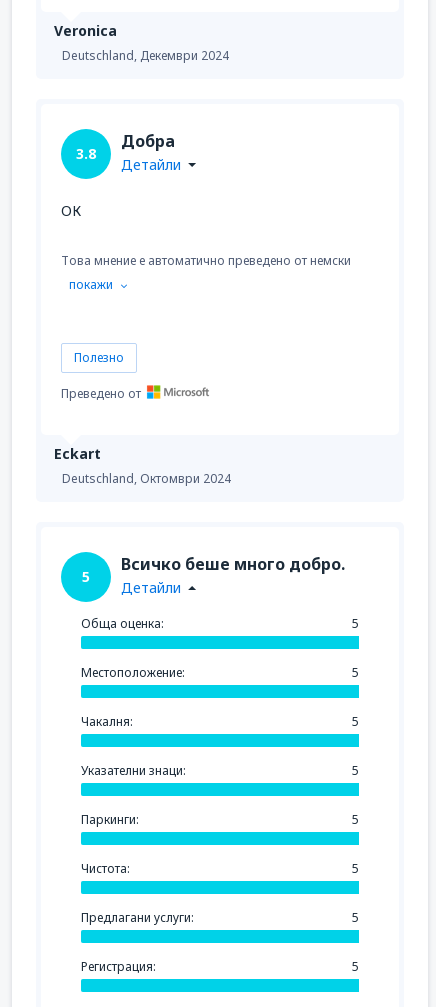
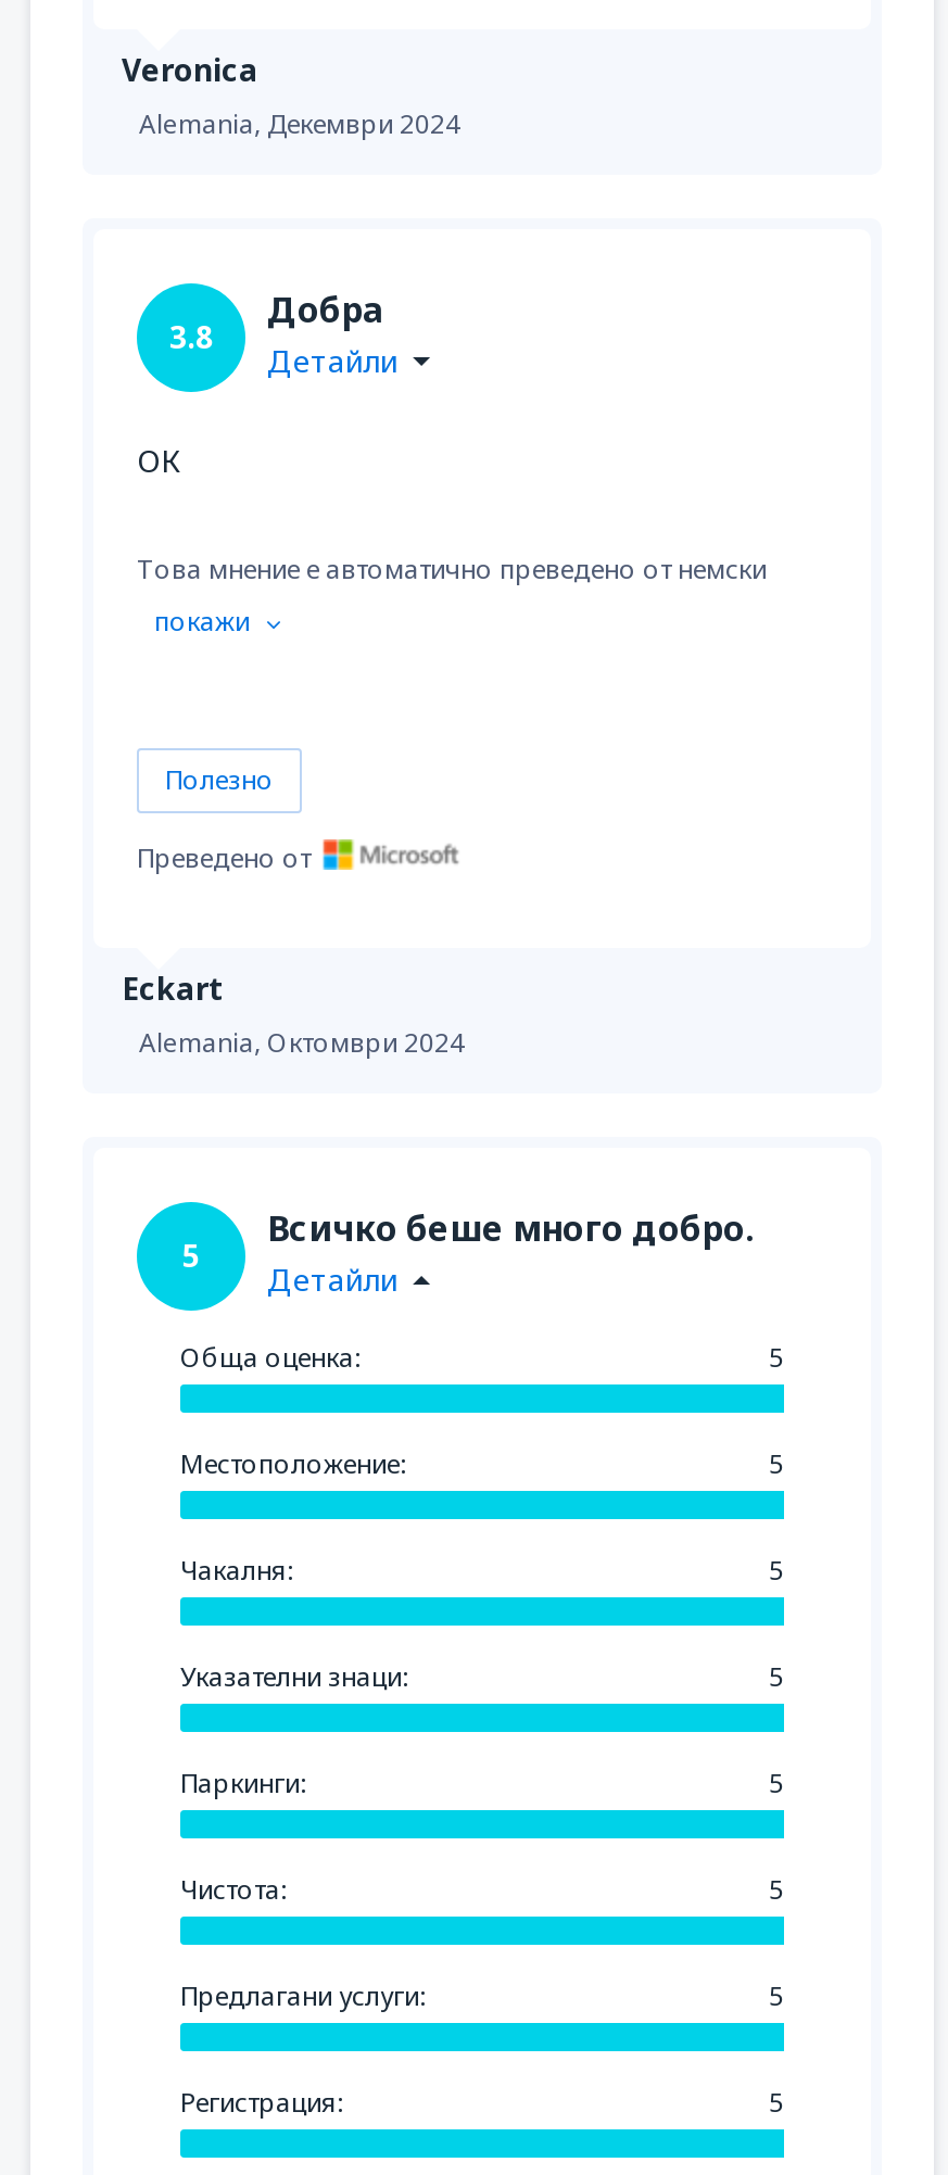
[62,47,229,64] Deutschland, Декември 2024 -> [139,105,460,142] Alemania, Декември 2024
[62,470,231,487] Deutschland, Октомври 2024 -> [139,1024,465,1061] Alemania, Октомври 2024

